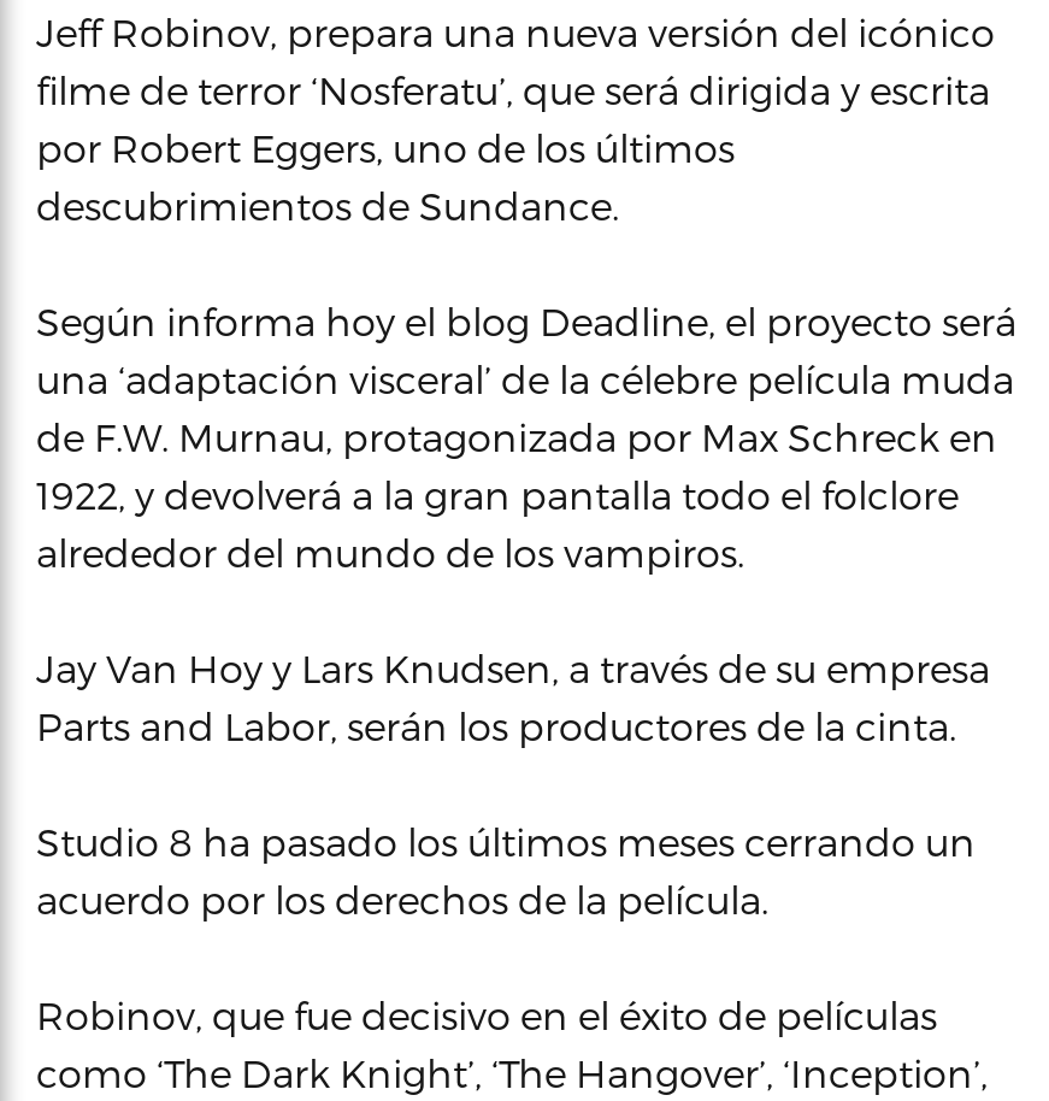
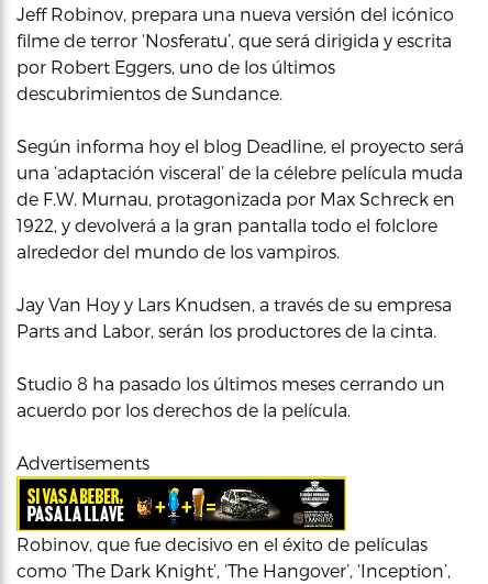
none -> [15,475,347,531] [image]
none -> [16,452,149,473] Advertisements

